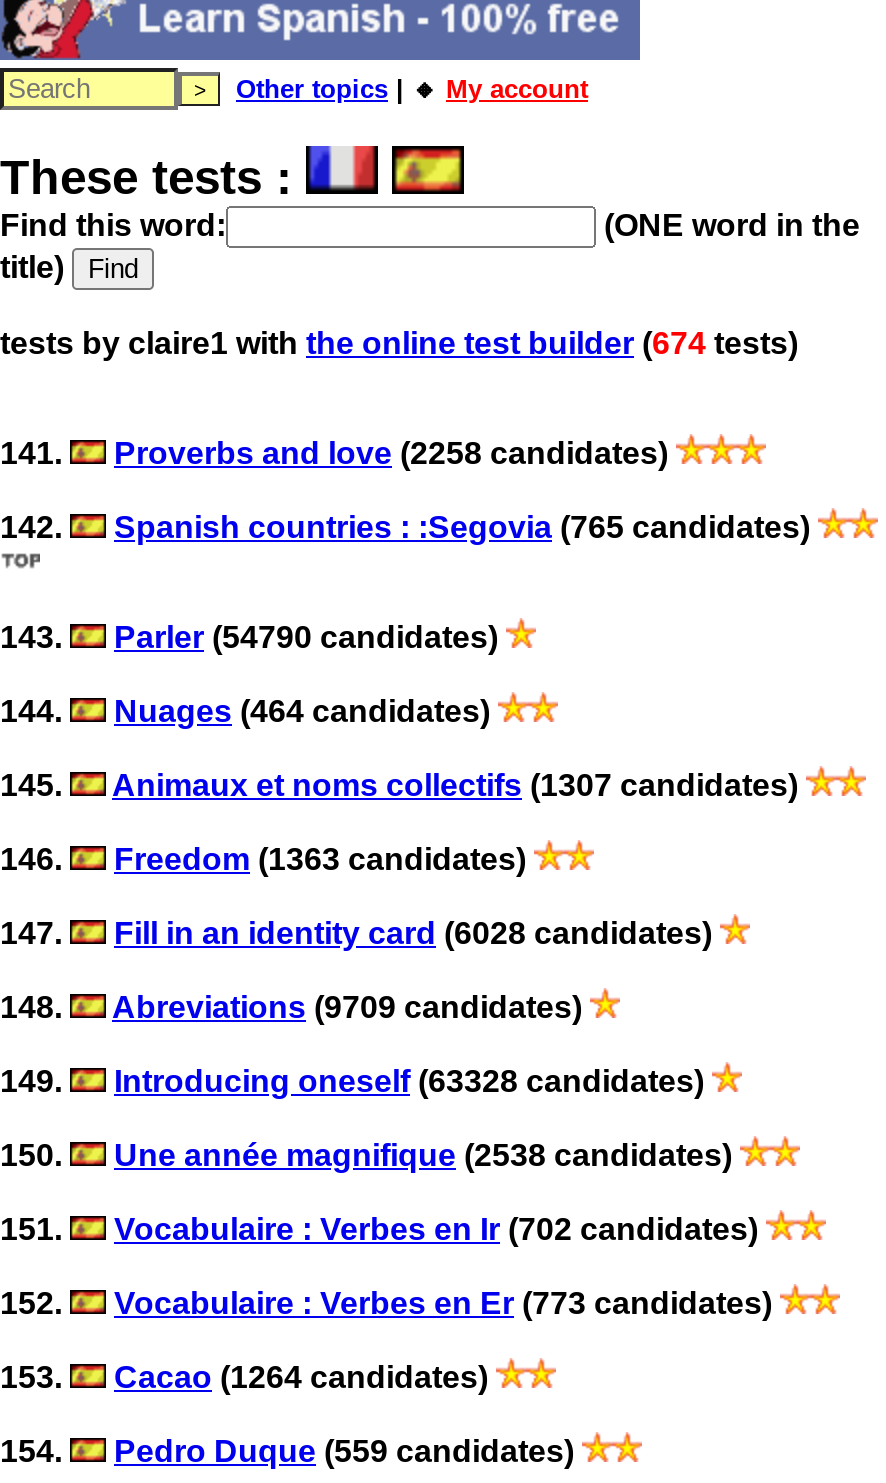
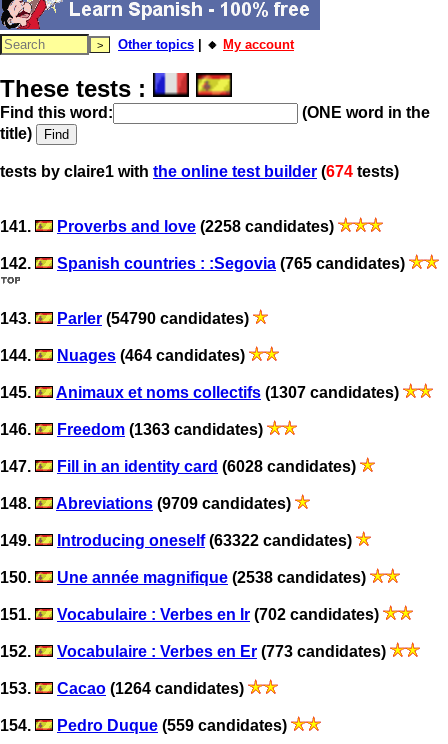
[114,1064,712,1098] Introducing oneself (63328 candidates) -> [57,532,356,549] Introducing oneself (63322 candidates)

